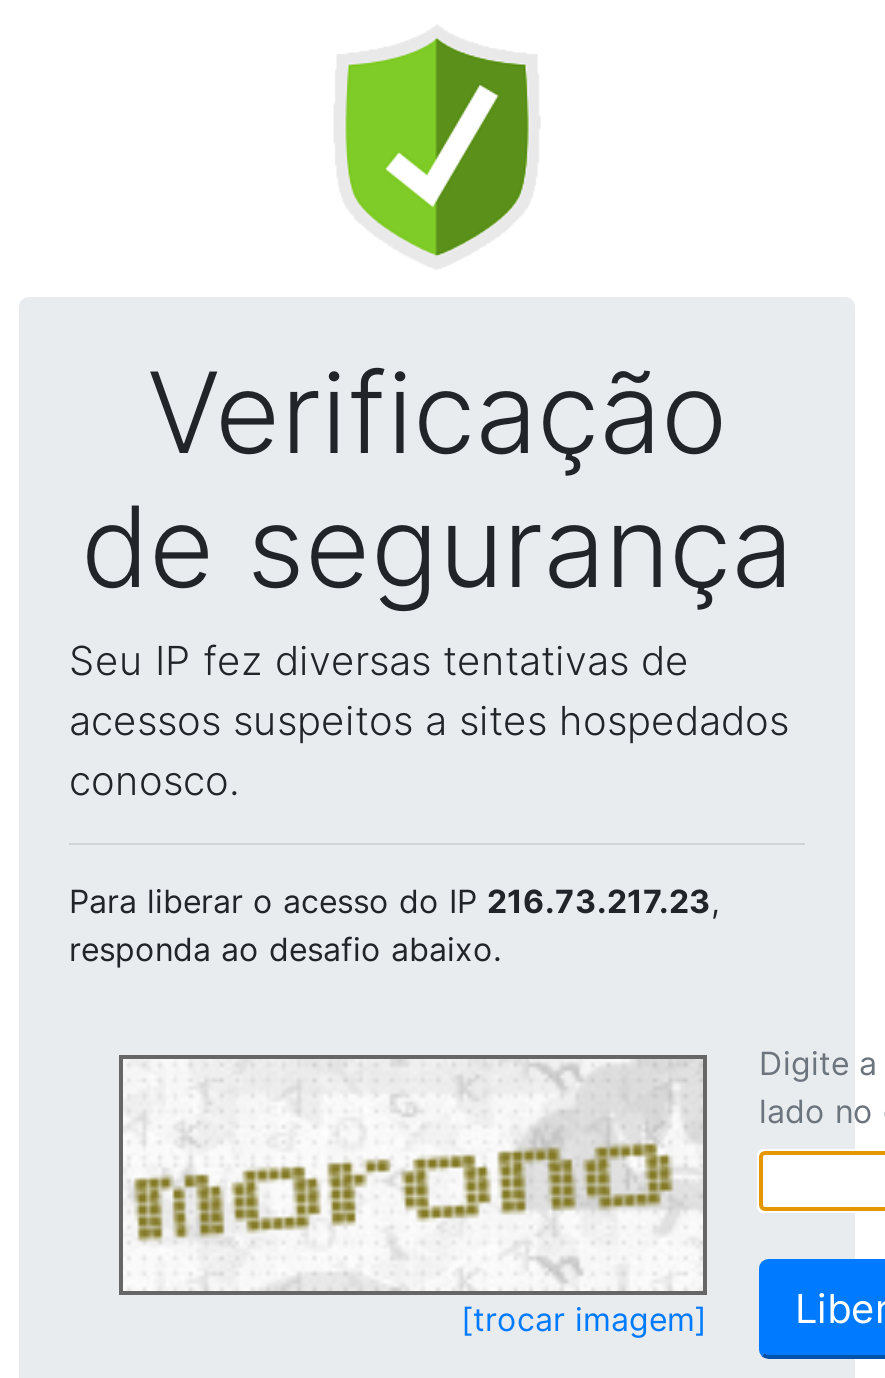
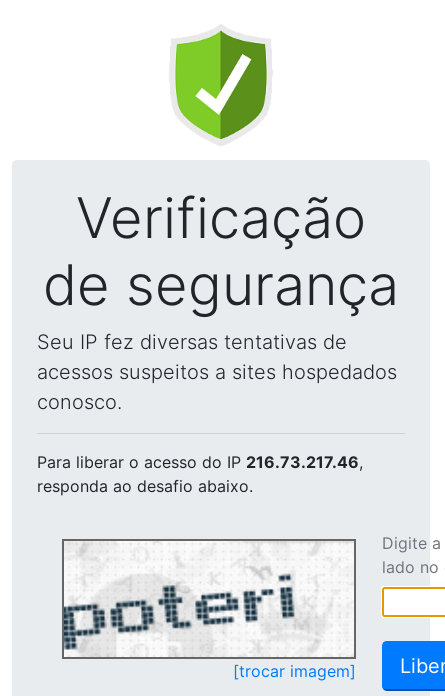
[69,881,719,921] Para liberar o acesso do IP 216.73.217.23, -> [37,452,363,472] Para liberar o acesso do IP 216.73.217.46,
[123,1063,685,1285] [image] -> [63,544,345,654] [image]

